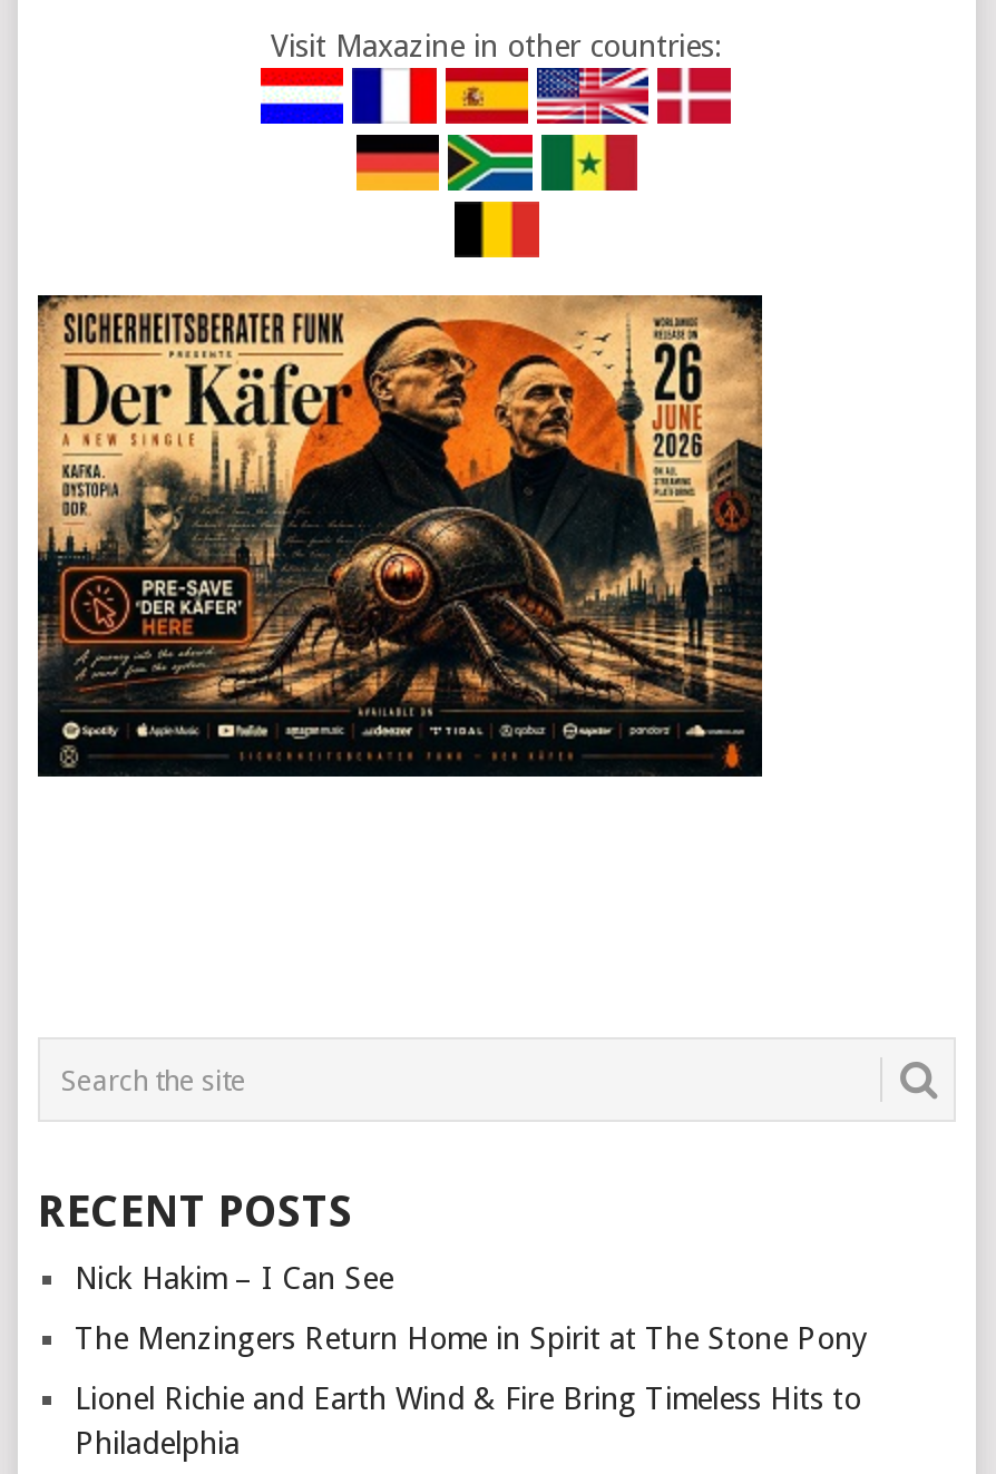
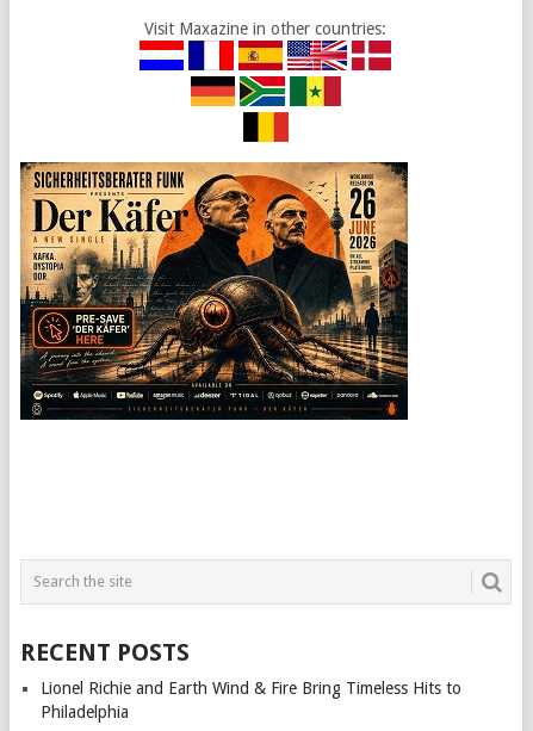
[75,1261,868,1357] Nick Hakim – I Can See | The Menzingers Return Home in Spirit at The Stone Pony -> none

